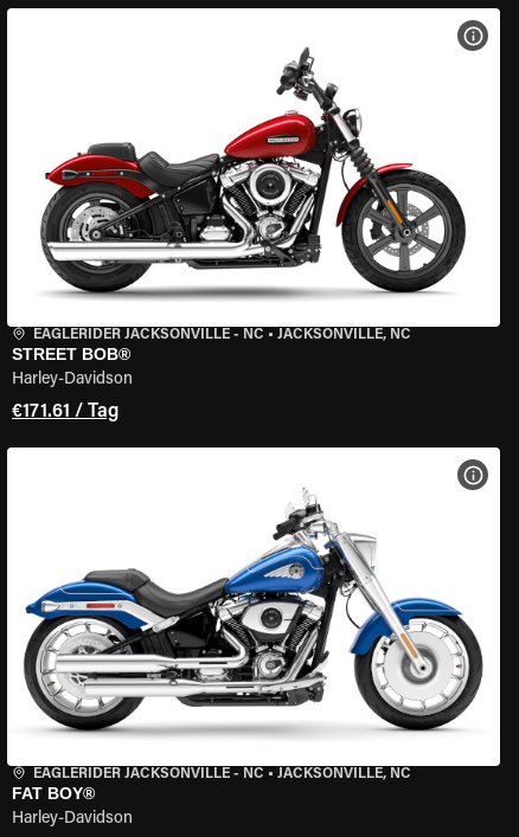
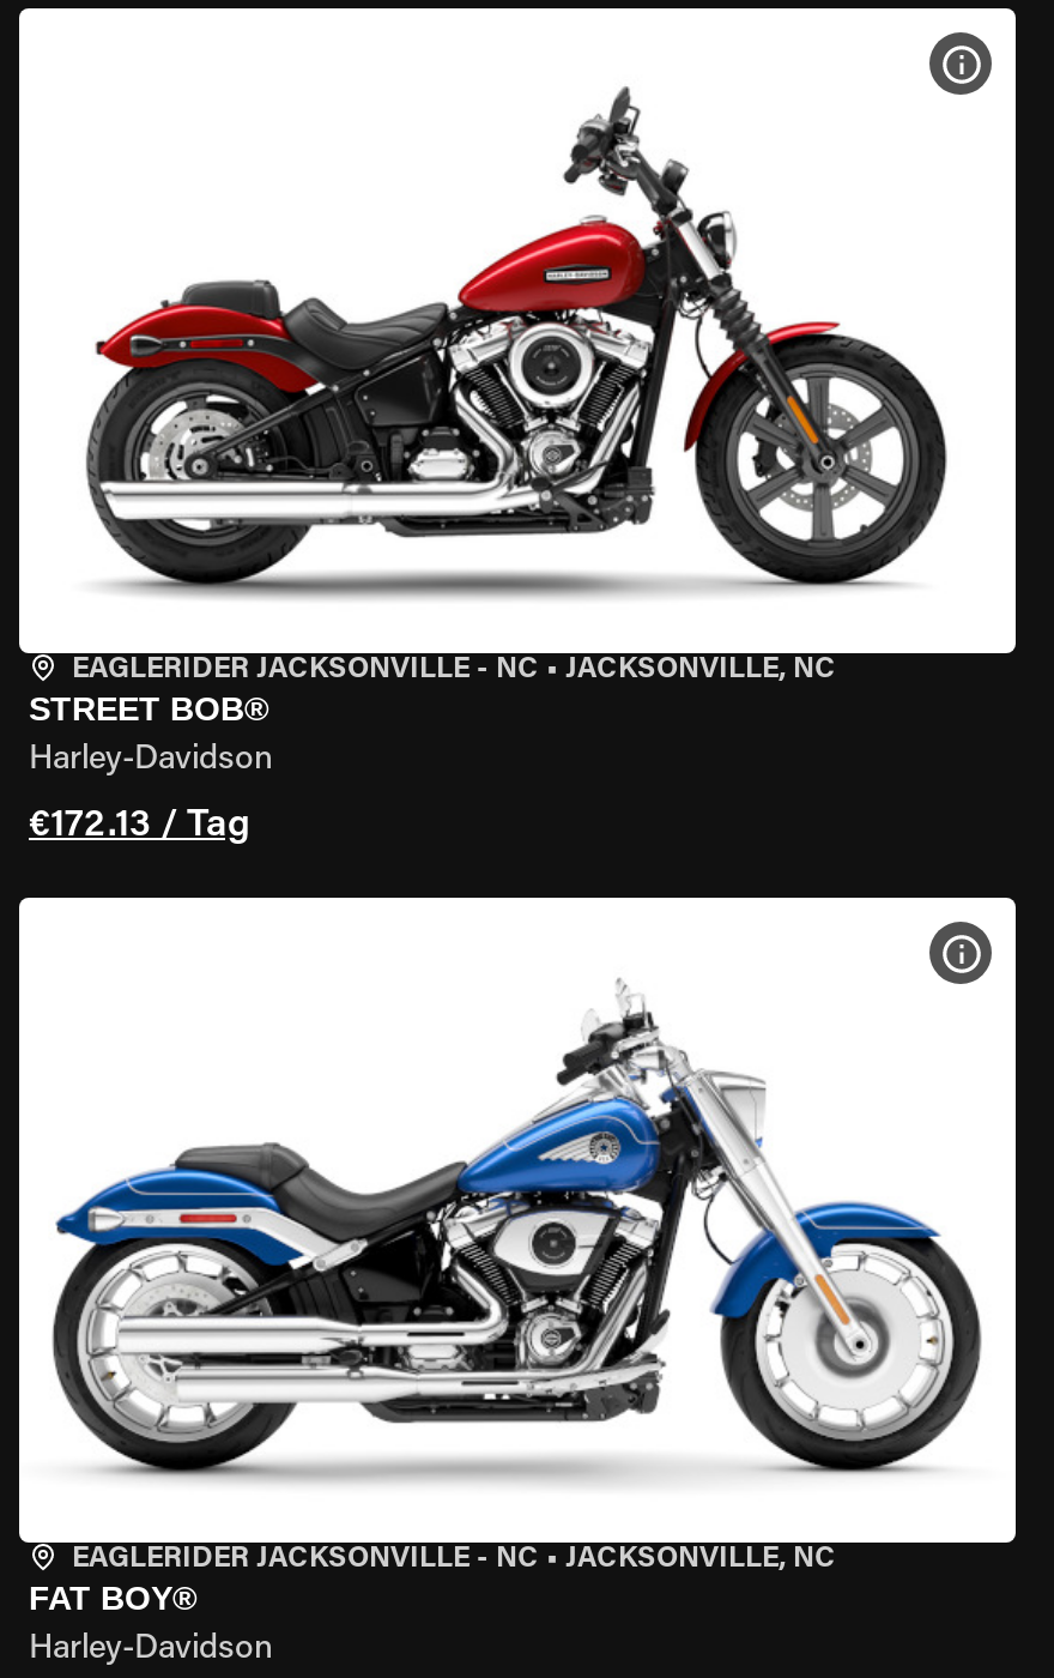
[12,403,118,421] €171.61 / Tag -> [29,807,249,845] €172.13 / Tag

